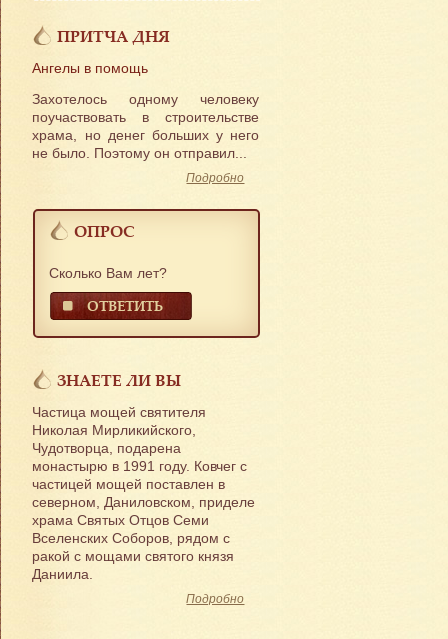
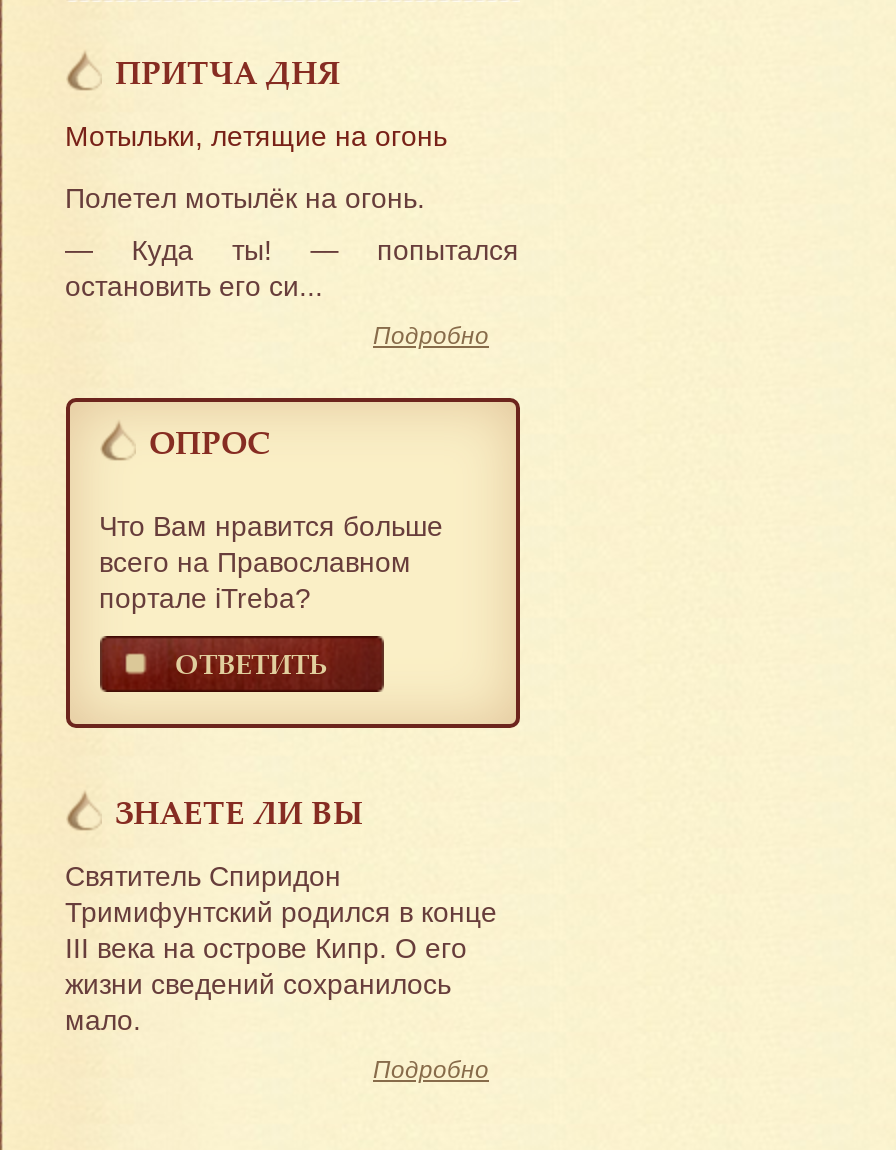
[32,60,259,161] Ангелы в помощь | Захотелось одному человеку | поучаствовать в строительстве | храма, но денег больших у него | не было. Поэтому он отправил... -> [65,120,519,302] Мотыльки, летящие на огонь | Полетел мотылёк на огонь. | — Куда ты! — попытался | остановить его си...
[49,265,167,281] Сколько Вам лет? -> [99,510,443,614] Что Вам нравится больше | всего на Православном | портале iTreba?
moved [27,291,181,401] -> [54,634,363,854]: [image] | ОТВЕТИТЬ | ЗНАЕТЕ ЛИ ВЫ
[32,404,255,582] Частица мощей святителя | Николая Мирликийского, | Чудотворца, подарена | монастырю в 1991 году. Ковчег с | частицей мощей поставлен в | северном, Даниловском, приделе | храма Святых Отцов Семи | Вселенских Соборов, рядом с | ракой с мощами святого князя | Даниила. -> [65,860,497,1036] Святитель Спиридон | Тримифунтский родился в конце | III века на острове Кипр. О его | жизни сведений сохранилось | мало.

